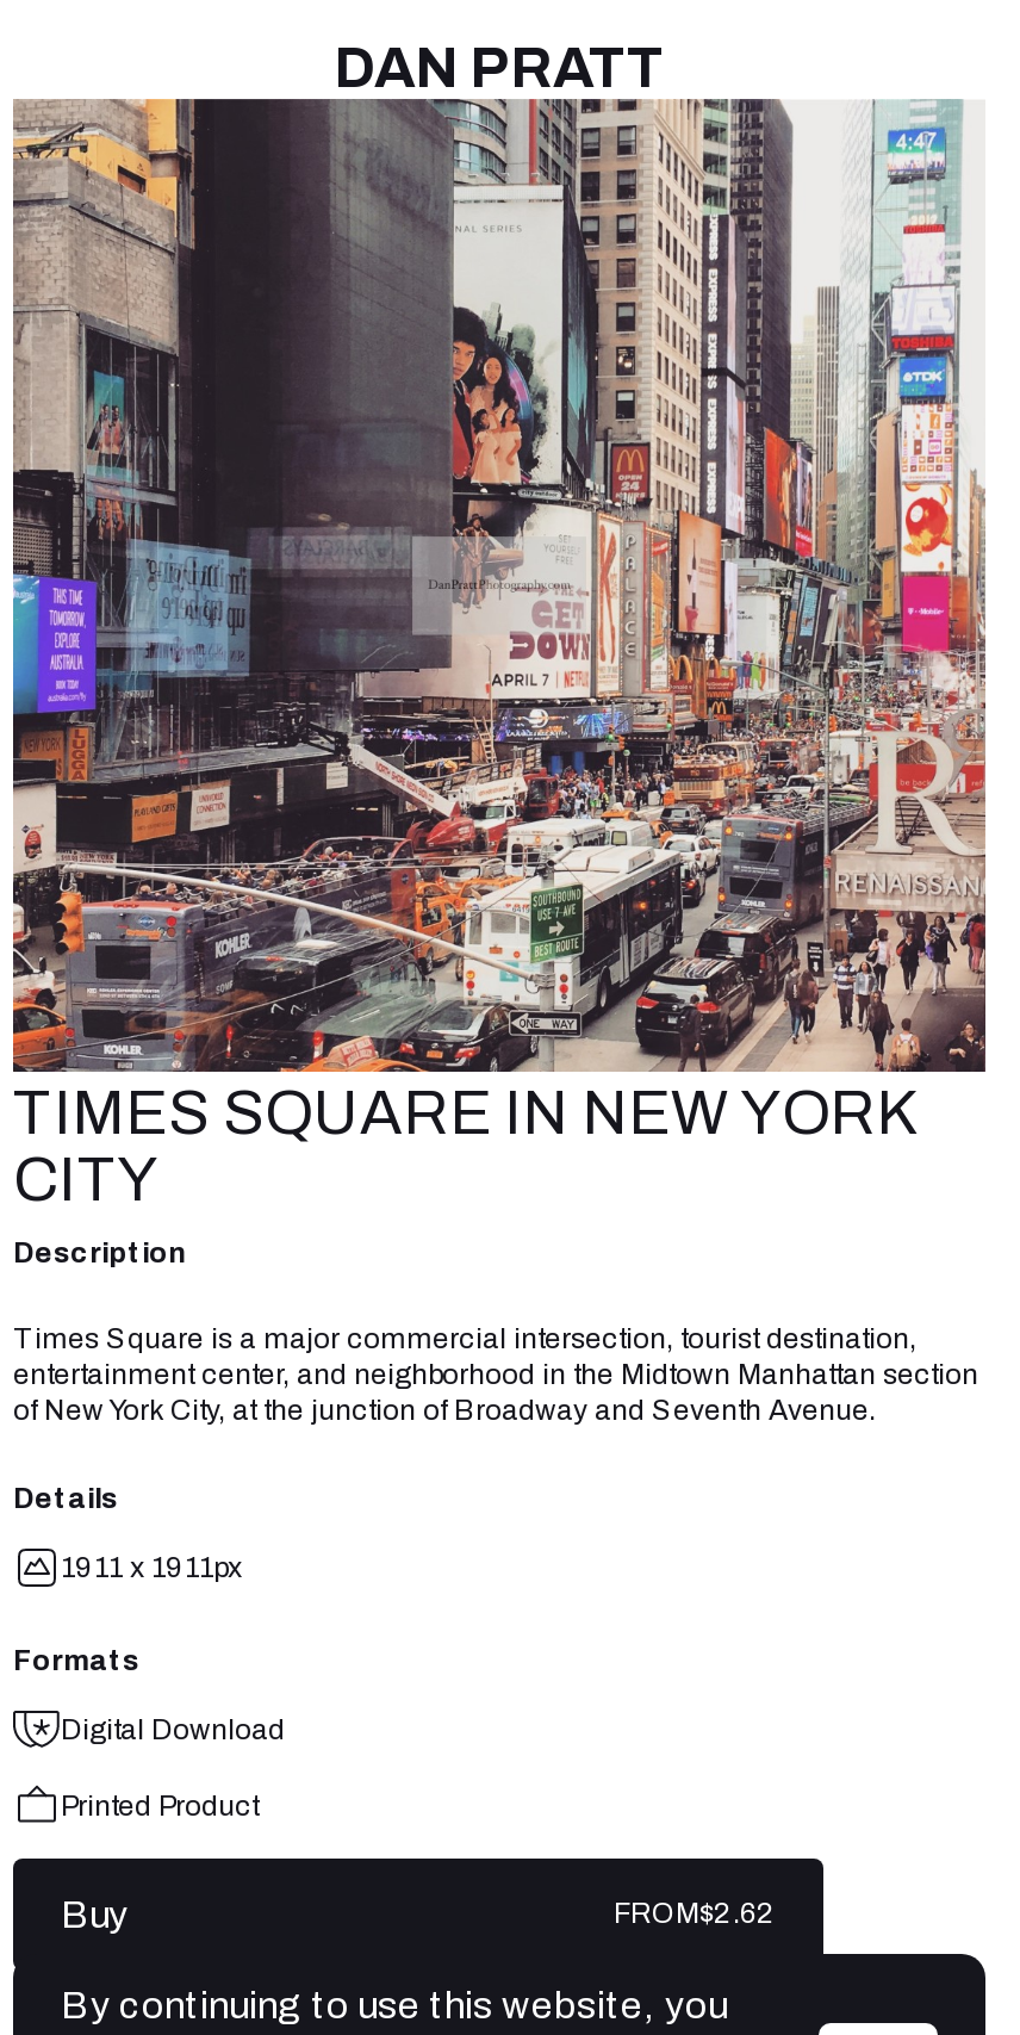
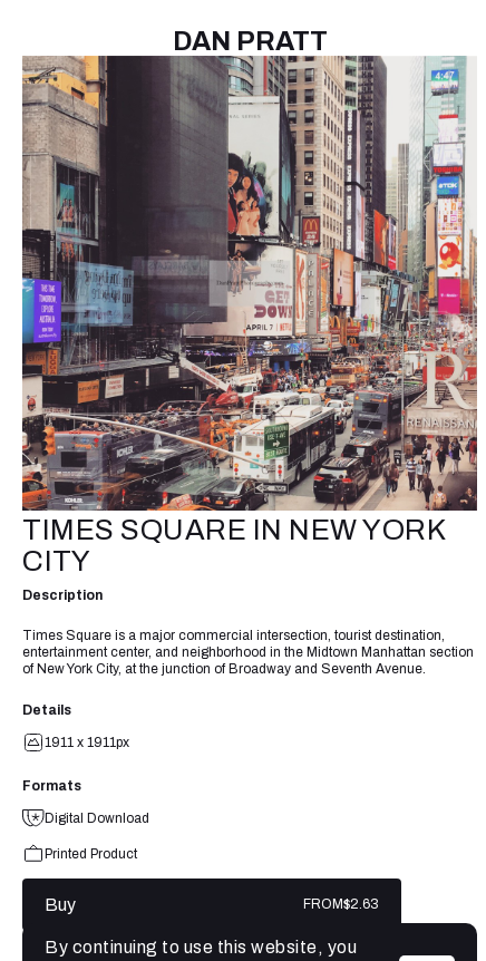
[614,1897,776,1931] FROM$2.62 -> [303,897,379,912] FROM$2.63

